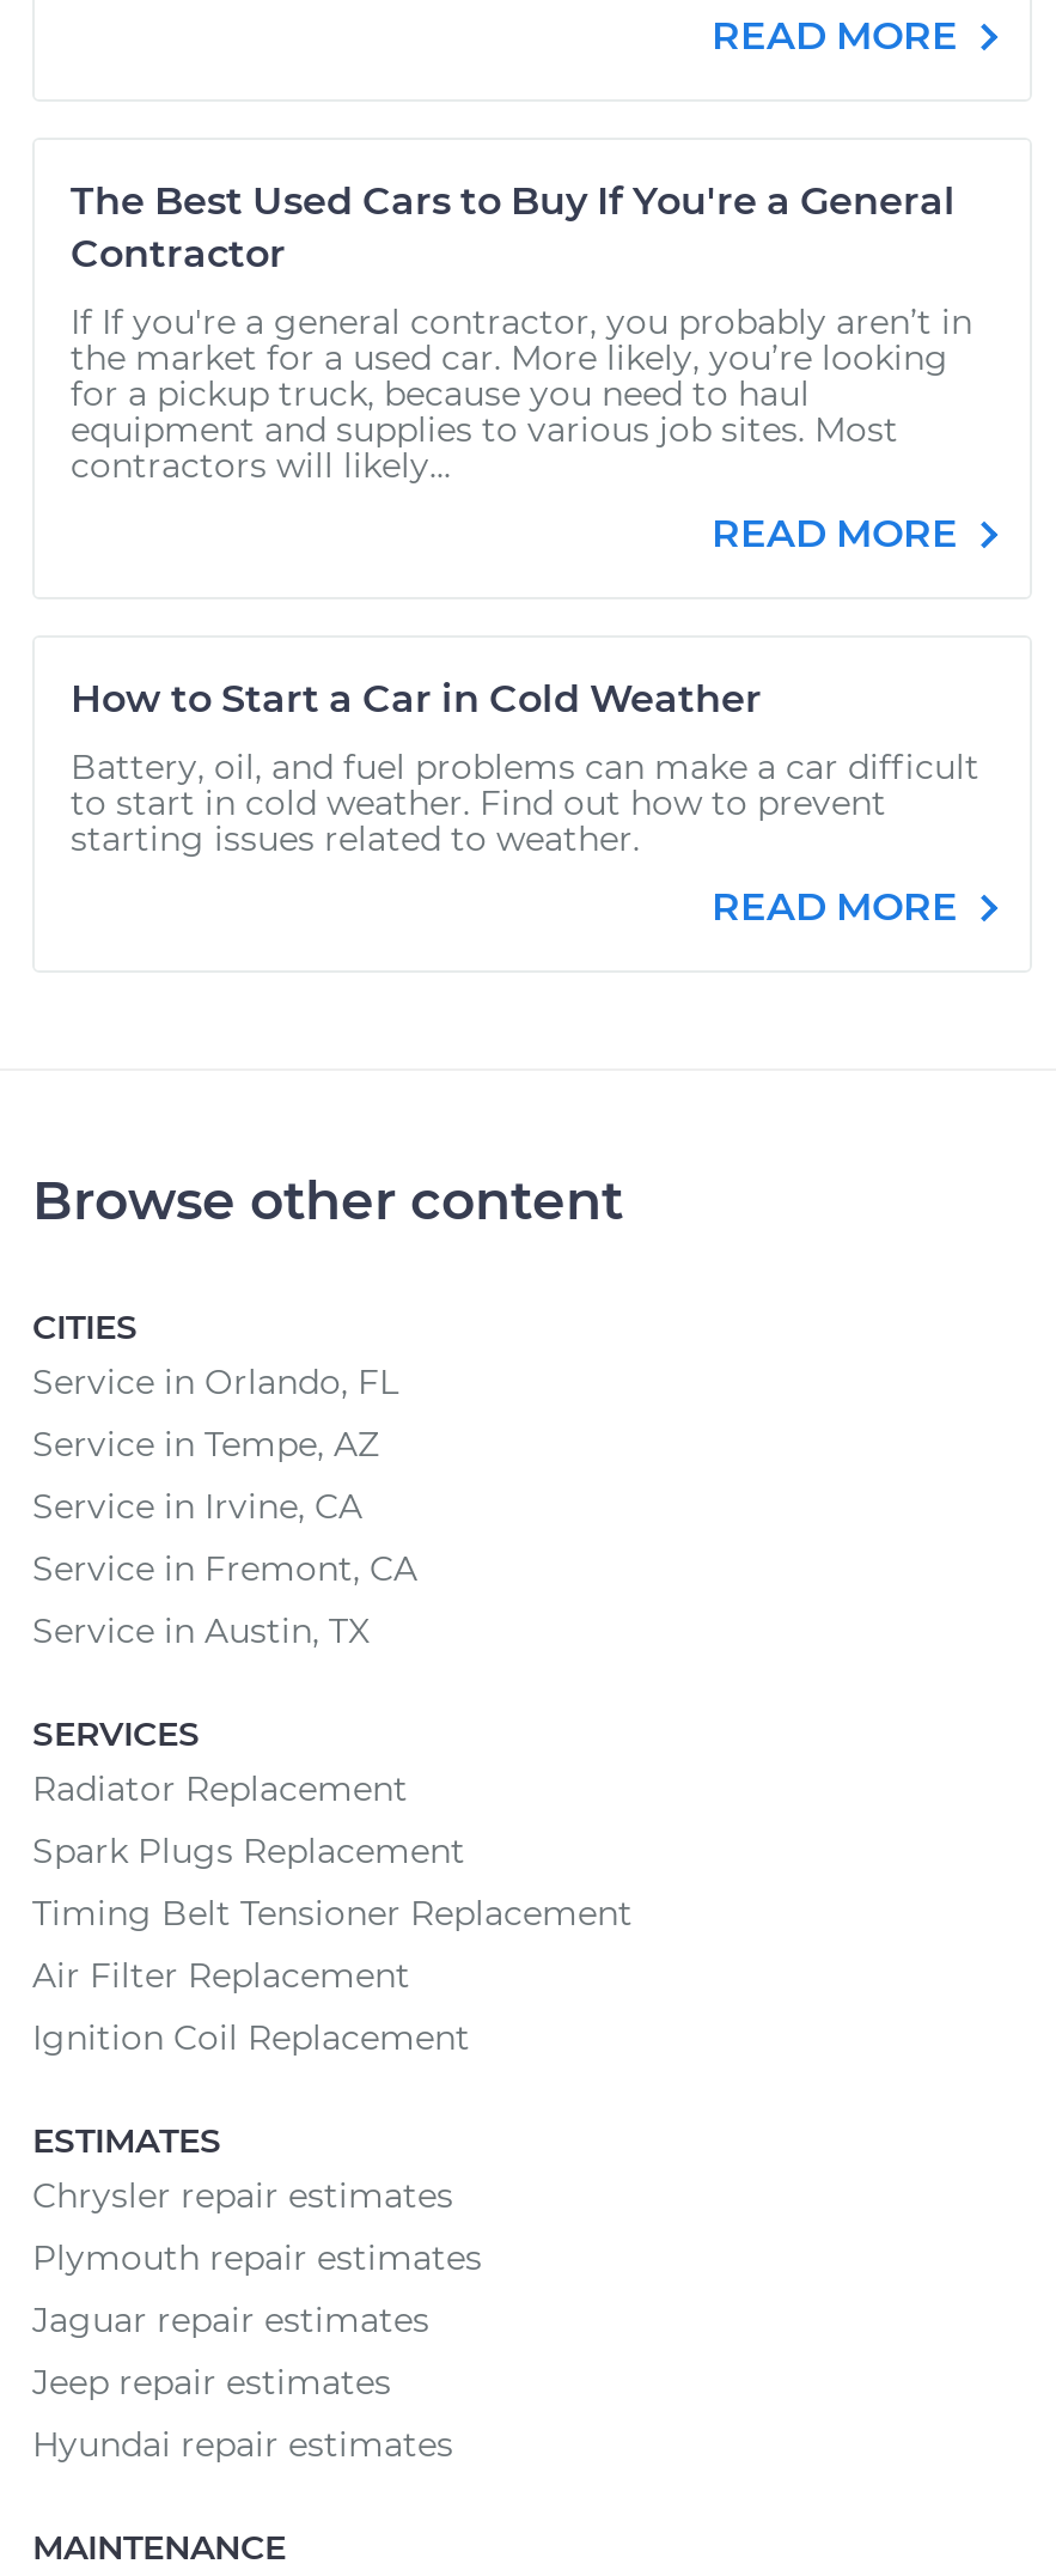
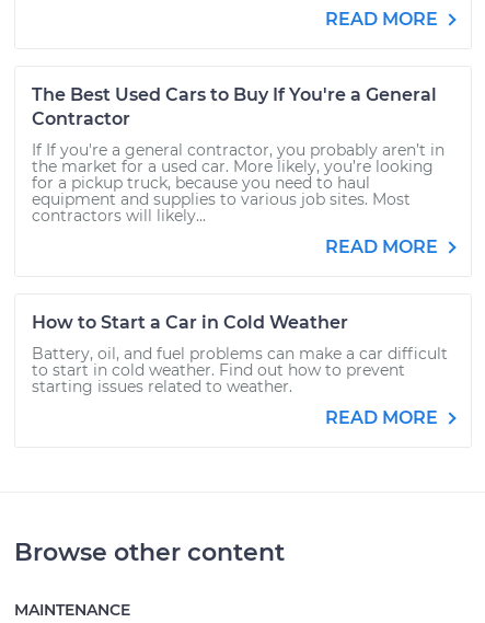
[32,1305,633,2466] CITIES | Service in Orlando, FL | Service in Tempe, AZ | Service in Irvine, CA | Service in Fremont, CA | Service in Austin, TX | SERVICES | Radiator Replacement | Spark Plugs Replacement | Timing Belt Tensioner Replacement | Air Filter Replacement | Ignition Coil Replacement | ESTIMATES | Chrysler repair estimates | Plymouth repair estimates | Jaguar repair estimates | Jeep repair estimates | Hyundai repair estimates -> none

